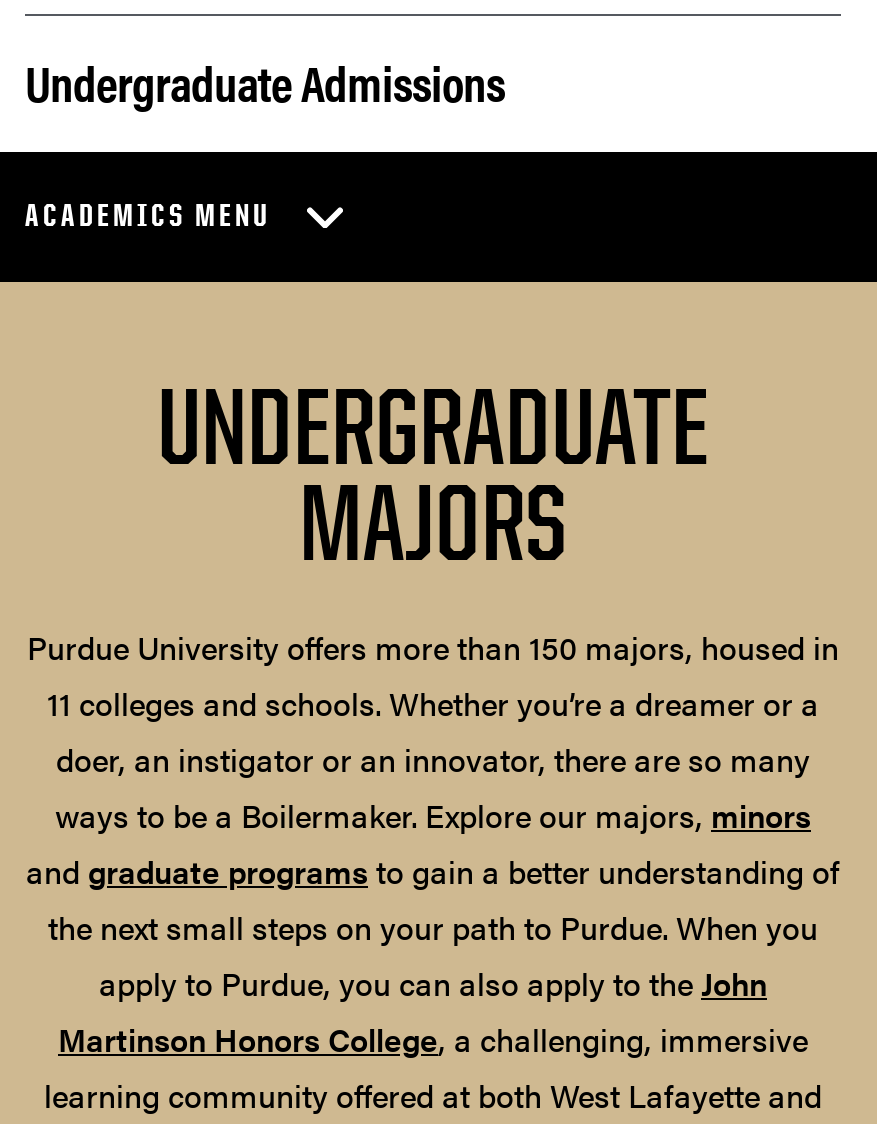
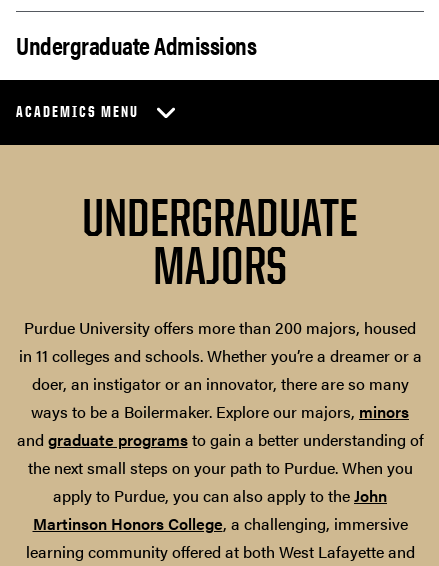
[27,624,839,726] Purdue University offers more than 150 majors, housed in | 11 colleges and schools. Whether you’re a dreamer or a -> [18,316,421,367] Purdue University offers more than 200 majors, housed | in 11 colleges and schools. Whether you’re a dreamer or a

